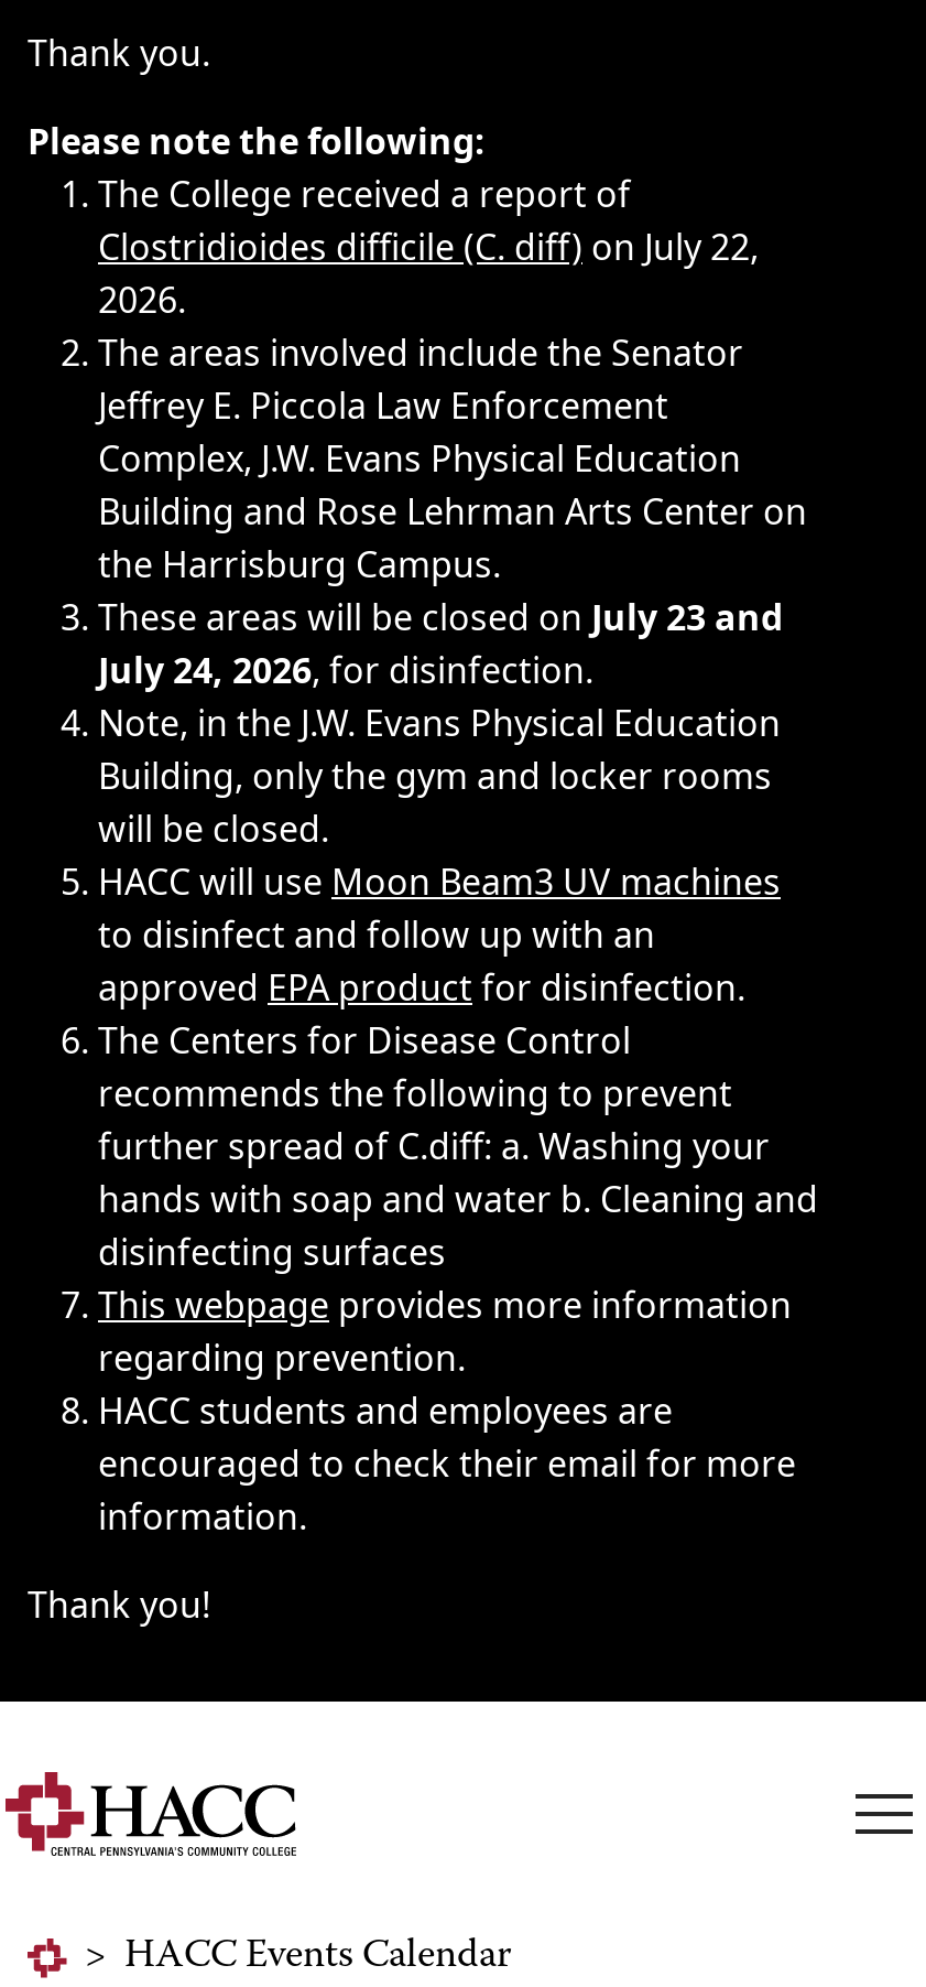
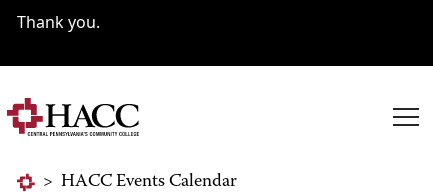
[28,117,818,1629] Please note the following: | The College received a report of | Clostridioides difficile (C. diff) on July 22, | 2026. | The areas involved include the Senator | Jeffrey E. Piccola Law Enforcement | Complex, J.W. Evans Physical Education | Building and Rose Lehrman Arts Center on | the Harrisburg Campus. | These areas will be closed on July 23 and | July 24, 2026, for disinfection. | Note, in the J.W. Evans Physical Education | Building, only the gym and locker rooms | will be closed. | HACC will use Moon Beam3 UV machines | to disinfect and follow up with an | approved EPA product for disinfection. | The Centers for Disease Control | recommends the following to prevent | further spread of C.diff: a. Washing your | hands with soap and water b. Cleaning and | disinfecting surfaces | This webpage provides more information | regarding prevention. | HACC students and employees are | encouraged to check their email for more | information. | Thank you! -> none

